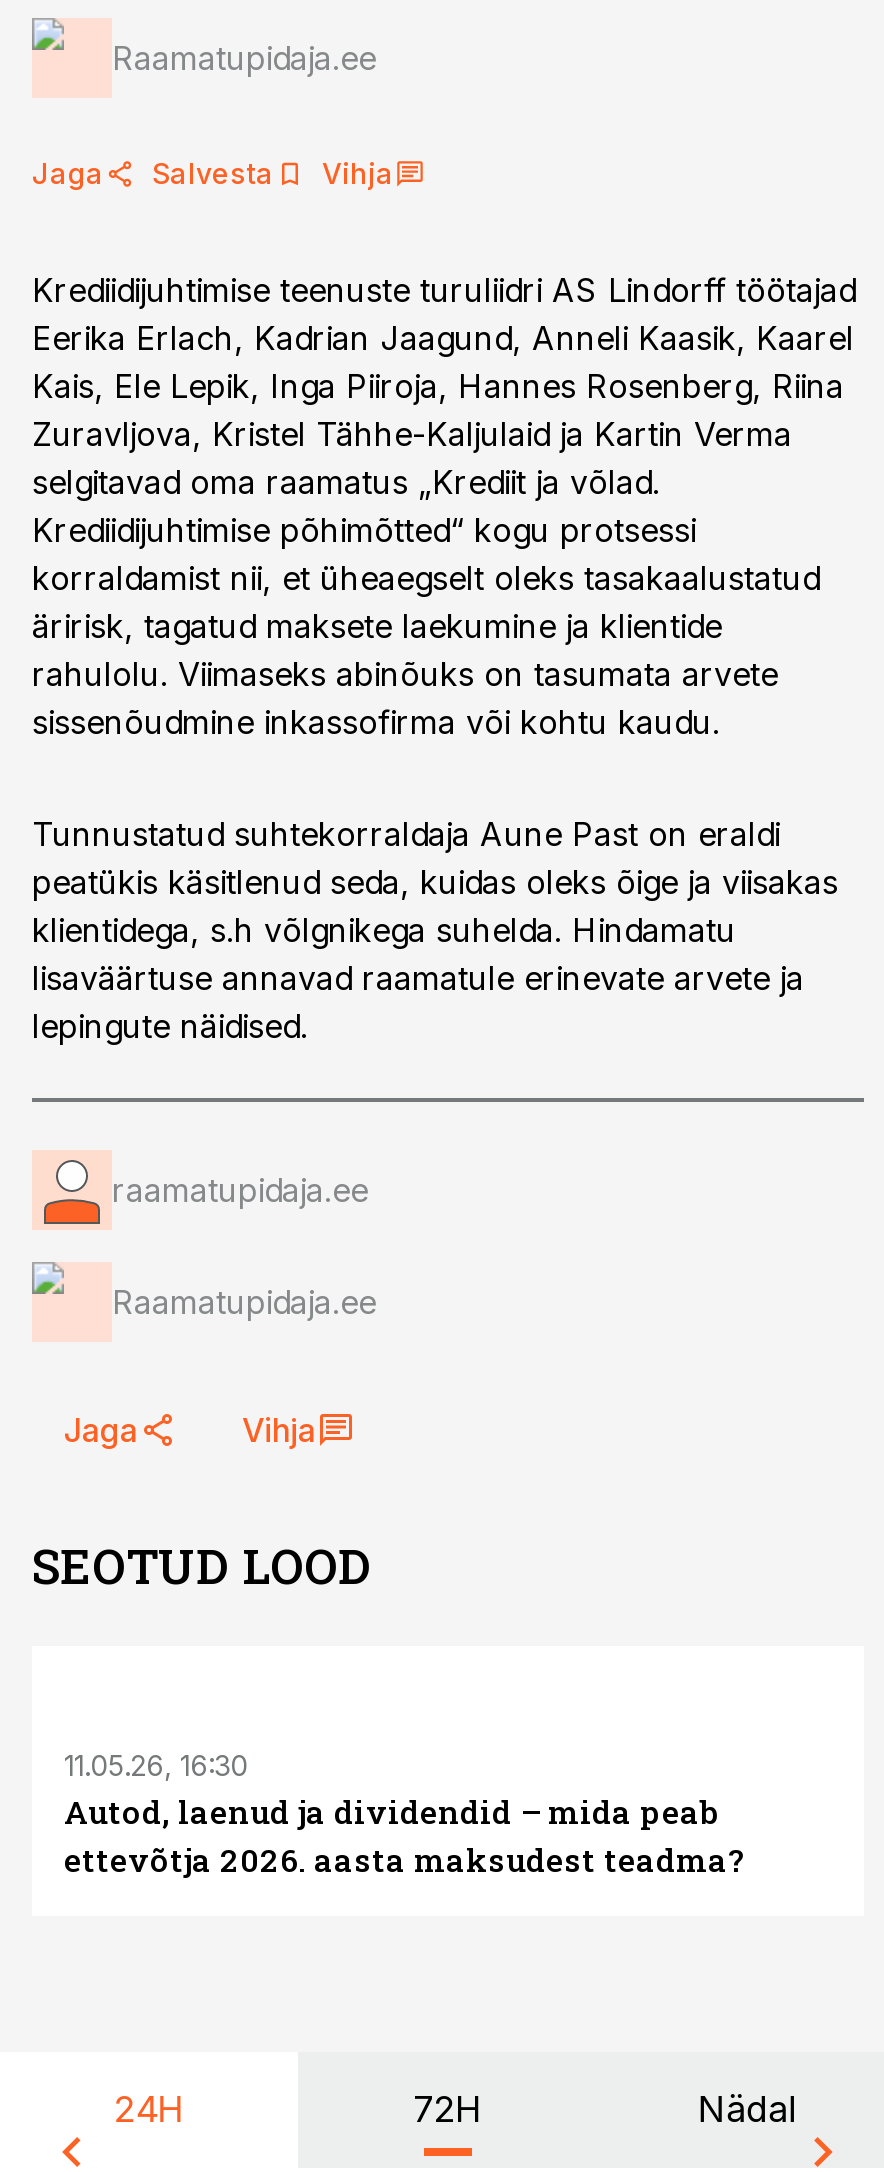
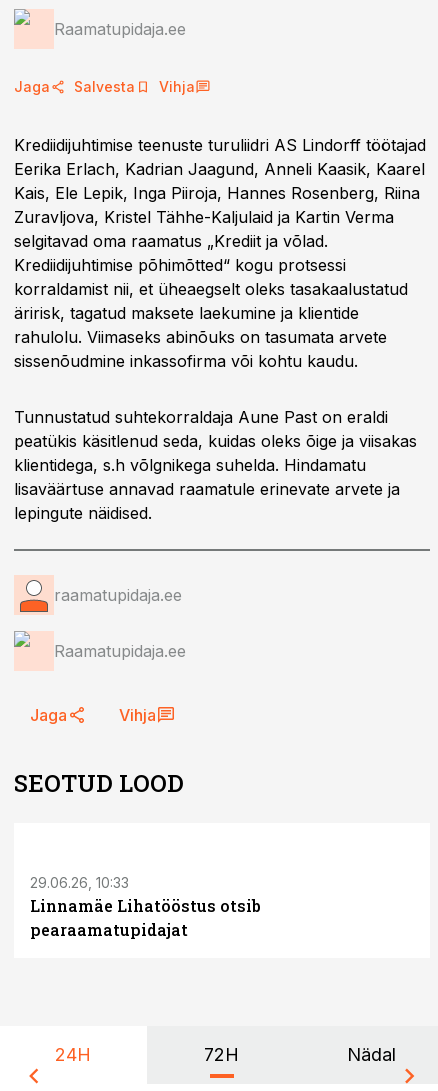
[64,1748,744,1880] 11.05.26, 16:30 | Autod, laenud ja dividendid – mida peab | ettevõtja 2026. aasta maksudest teadma? -> [30,874,261,940] 29.06.26, 10:33 | Linnamäe Lihatööstus otsib | pearaamatupidajat

